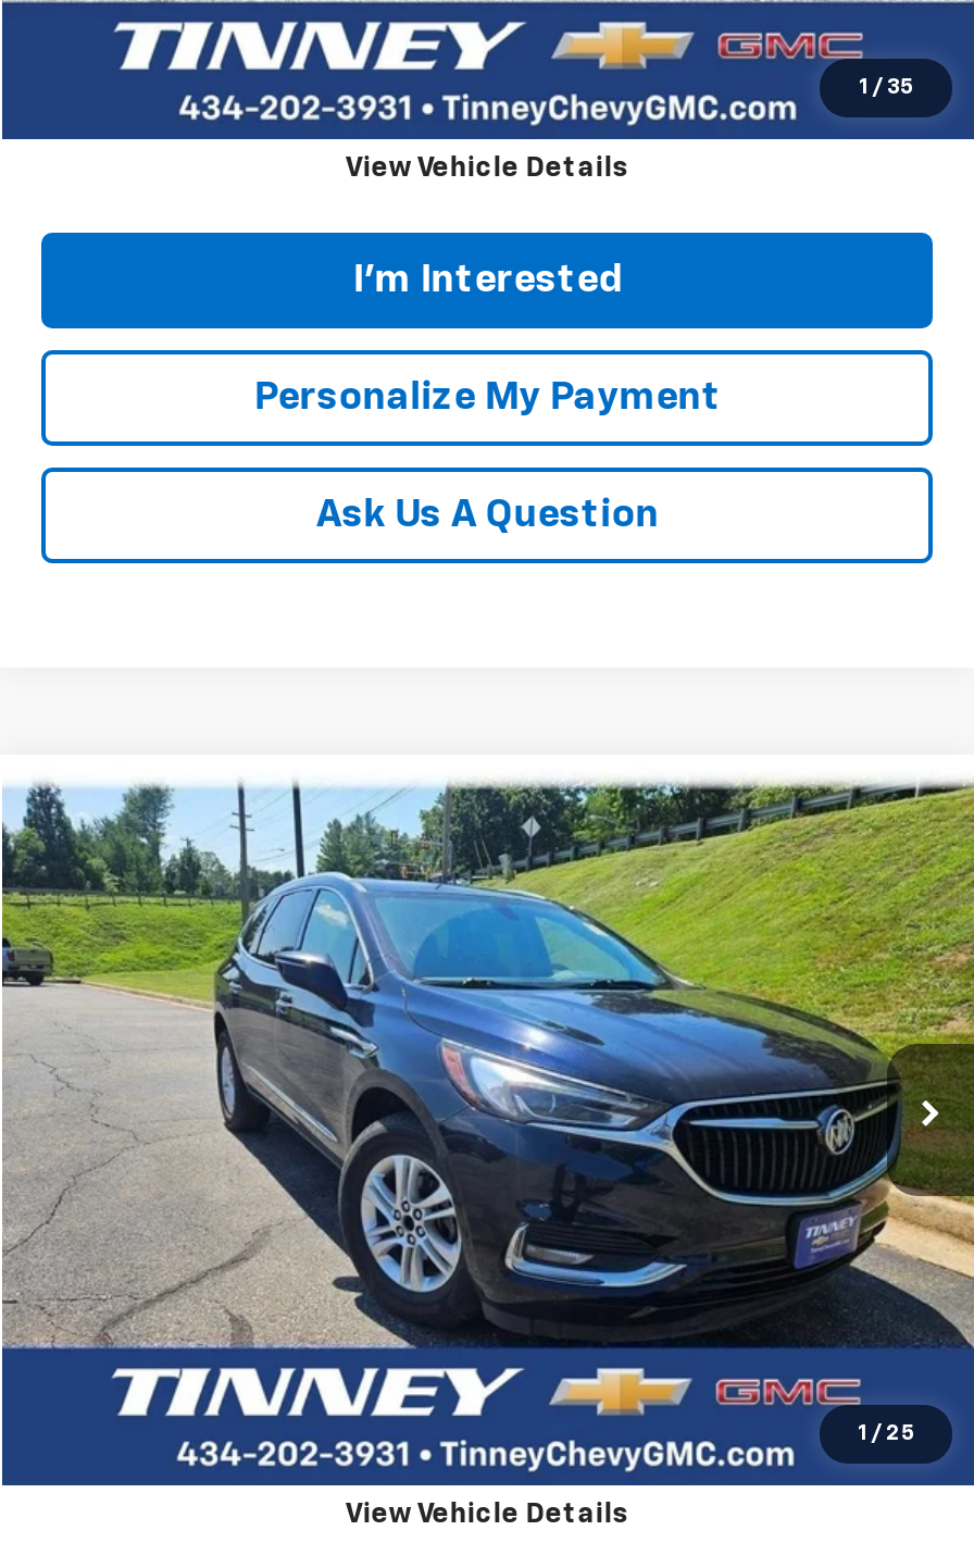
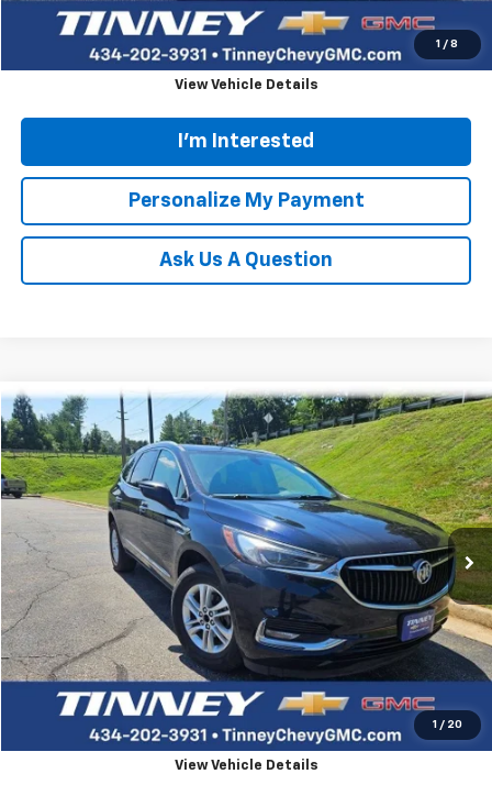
[859,77,913,99] 1 / 35 -> [437,39,459,50] 1 / 8
[858,1423,914,1445] 1 / 25 -> [433,719,462,730] 1 / 20

